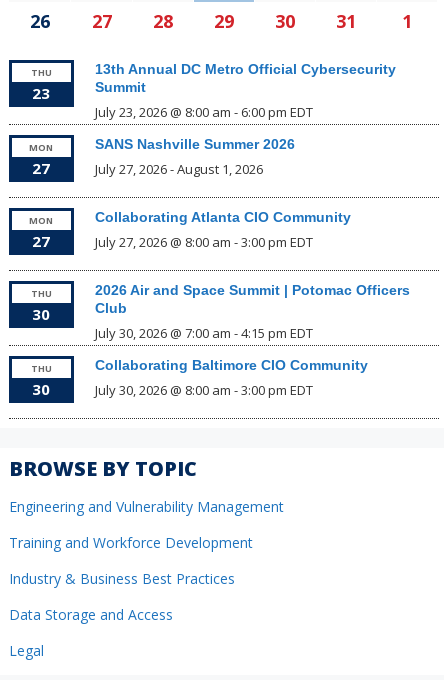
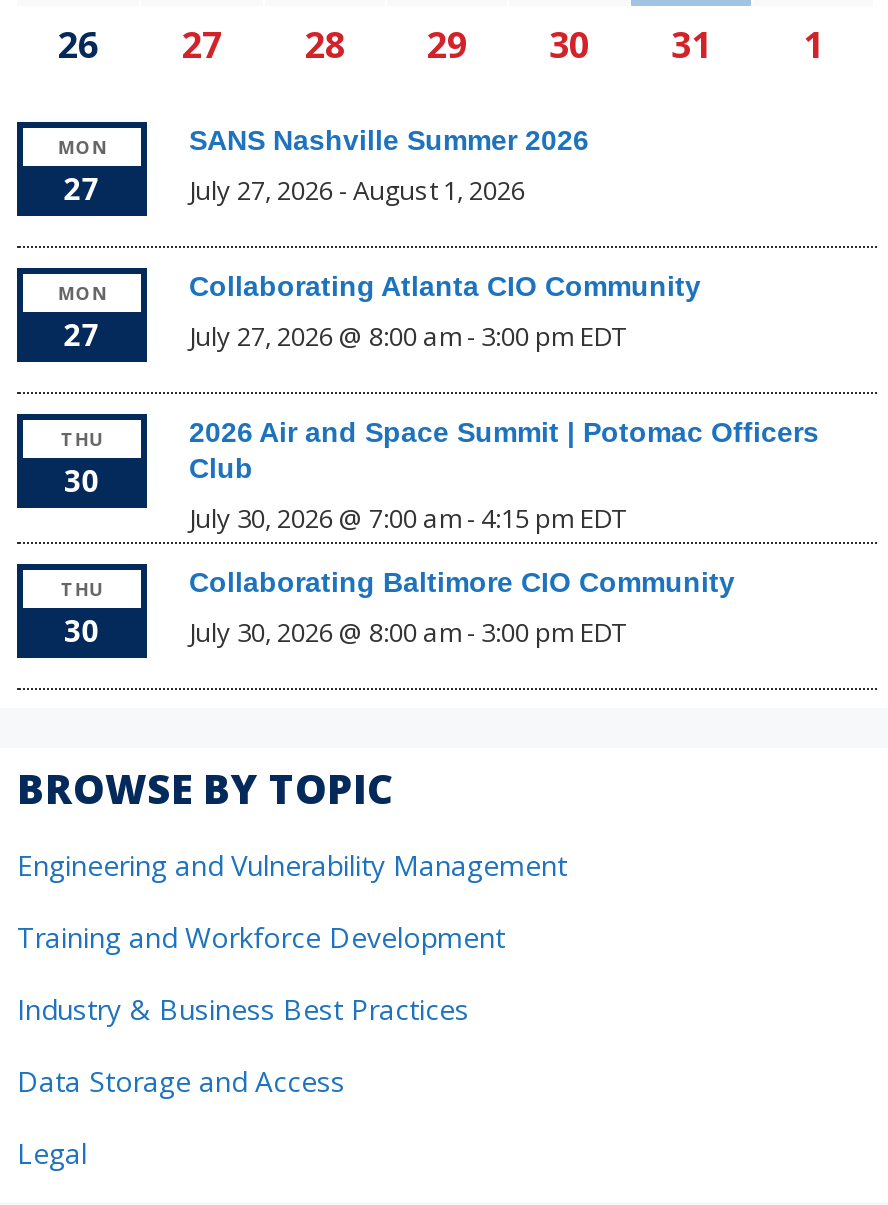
[31,66,52,103] THU | 23 -> none
[95,61,396,121] 13th Annual DC Metro Official Cybersecurity | Summit | July 23, 2026 @ 8:00 am - 6:00 pm EDT -> none

